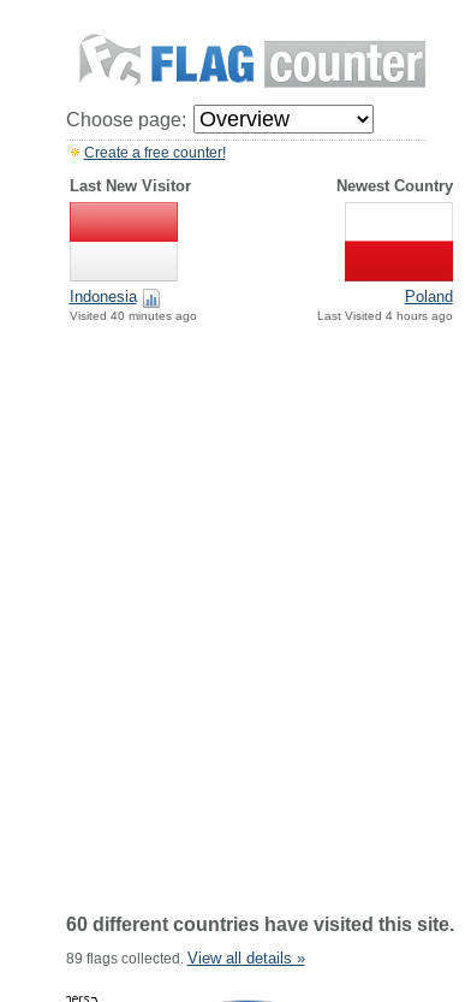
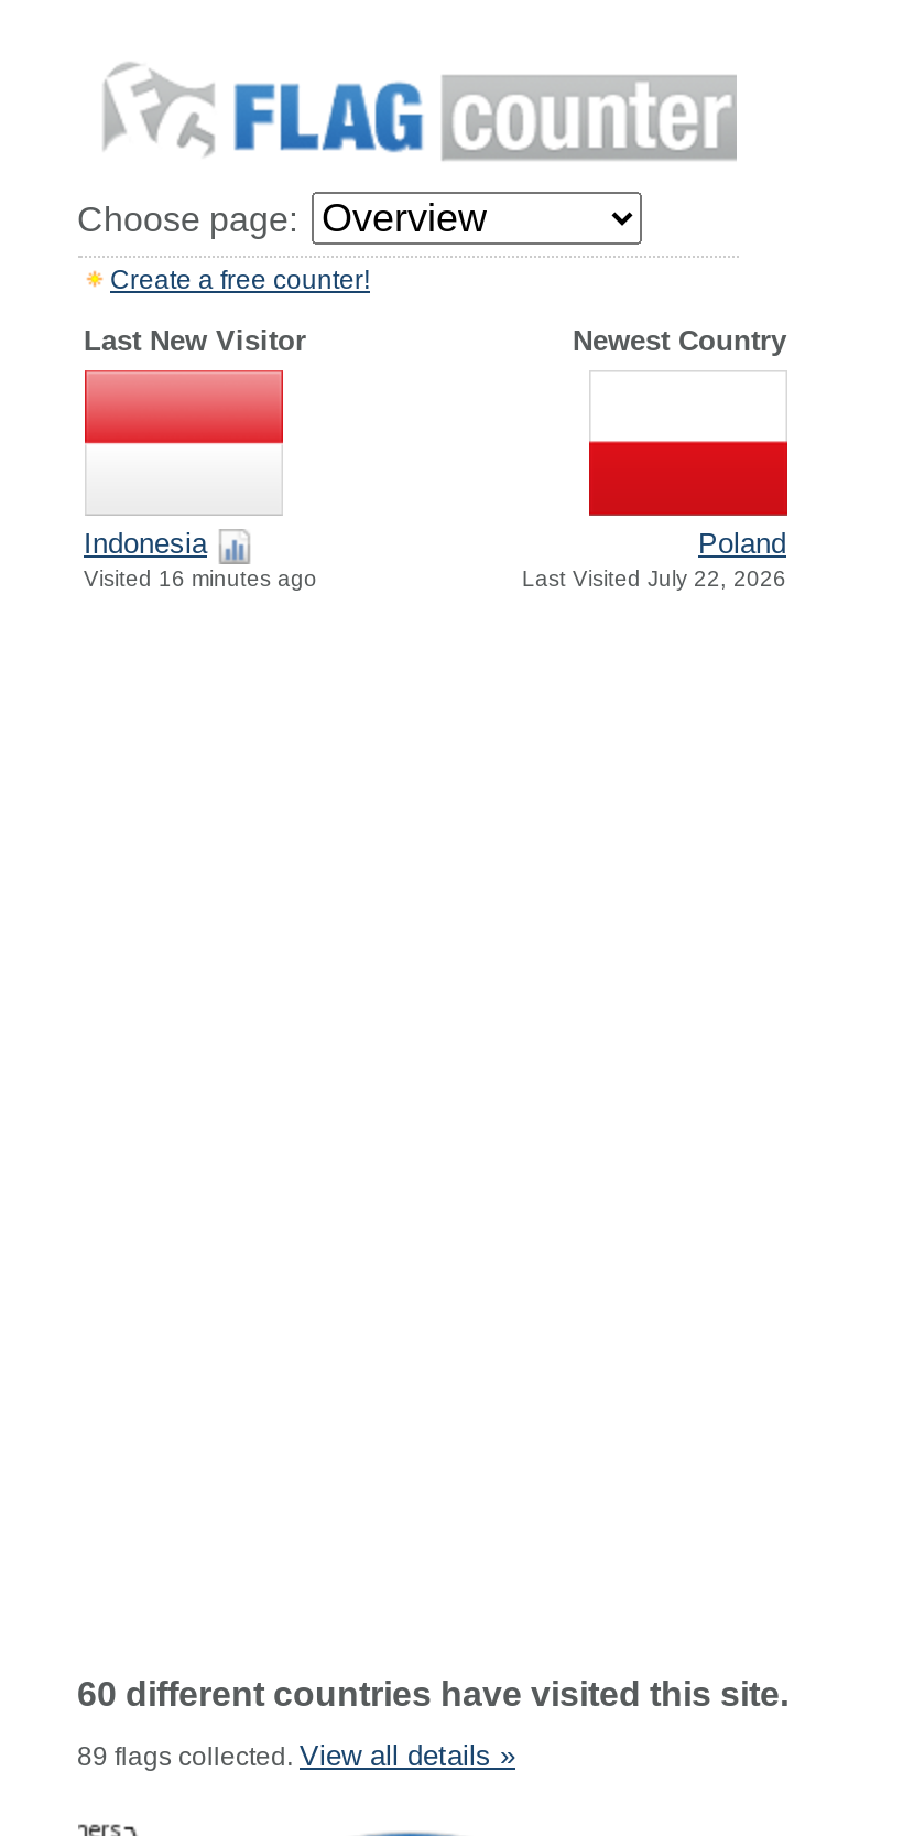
[69,310,196,323] Visited 40 minutes ago -> [84,567,317,591] Visited 16 minutes ago
[317,310,452,323] Last Visited 4 hours ago -> [522,567,786,591] Last Visited July 22, 2026

